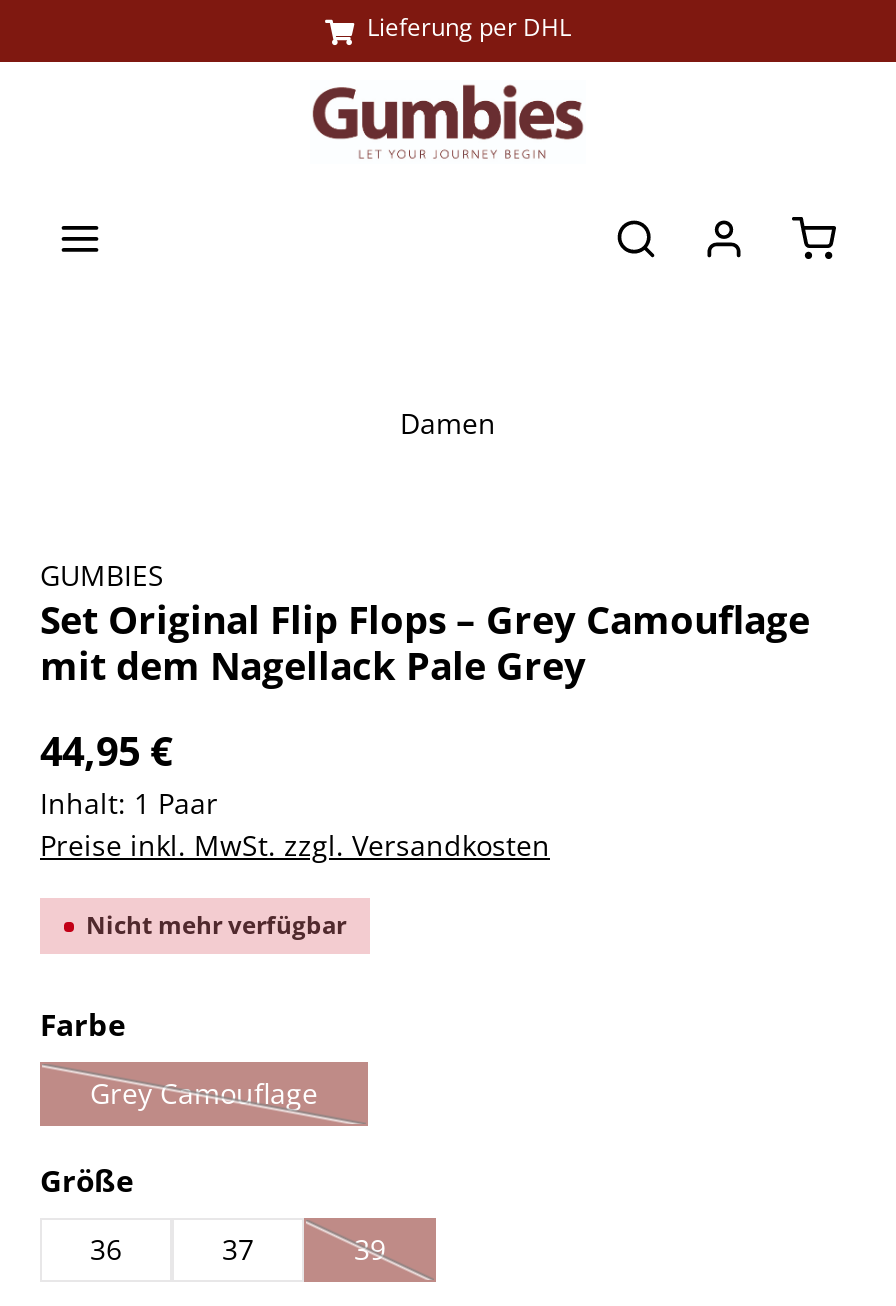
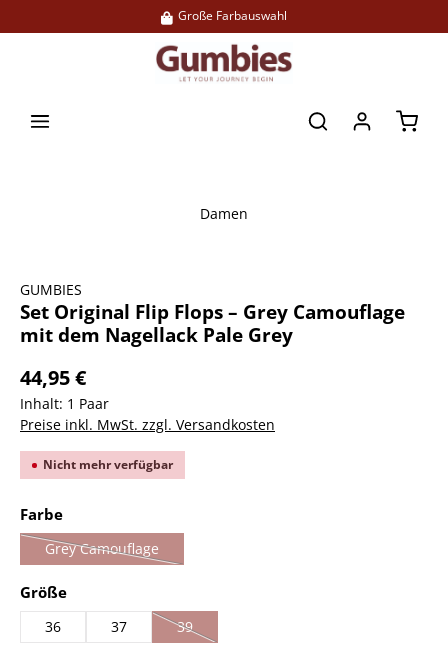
[355,10,571,44] Lieferung per DHL -> [172,7,287,24] Große Farbauswahl

